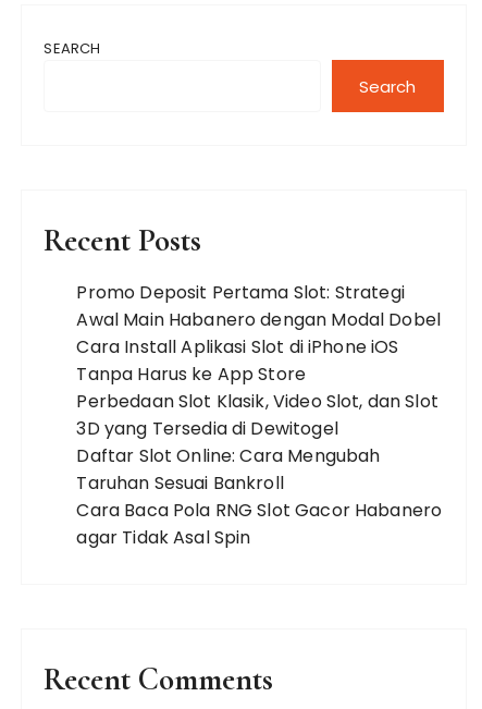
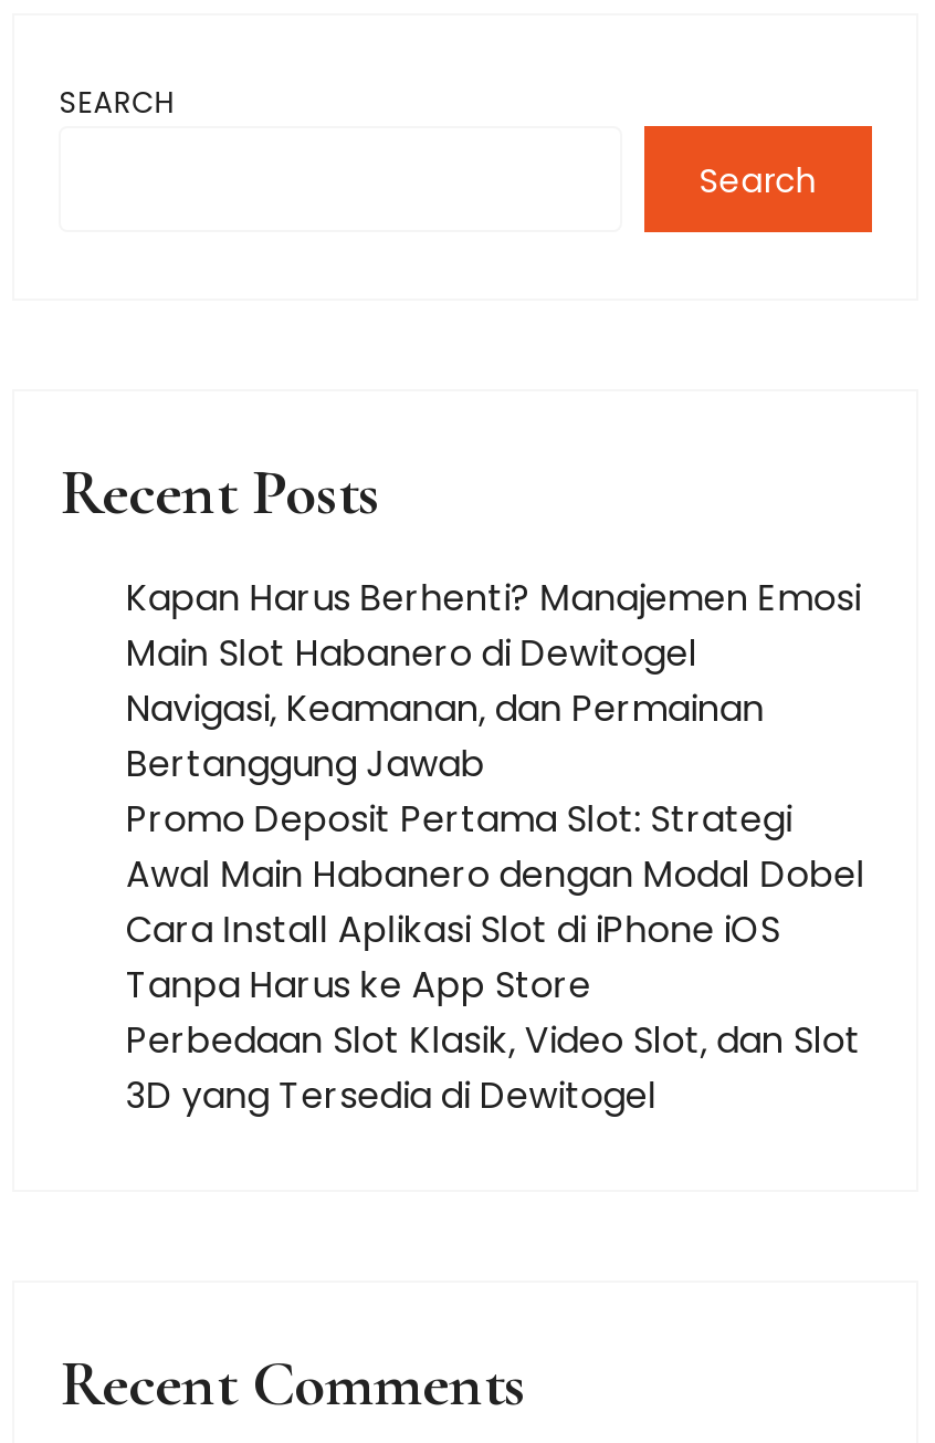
none -> [126,573,861,790] Kapan Harus Berhenti? Manajemen Emosi | Main Slot Habanero di Dewitogel | Navigasi, Keamanan, dan Permainan | Bertanggung Jawab
moved [77,280,441,441] -> [126,794,865,1121]: Promo Deposit Pertama Slot: Strategi | Awal Main Habanero dengan Modal Dobel | Cara Install Aplikasi Slot di iPhone iOS | Tanpa Harus ke App Store | Perbedaan Slot Klasik, Video Slot, dan Slot | 3D yang Tersedia di Dewitogel
[77,443,442,550] Daftar Slot Online: Cara Mengubah | Taruhan Sesuai Bankroll | Cara Baca Pola RNG Slot Gacor Habanero | agar Tidak Asal Spin -> none

